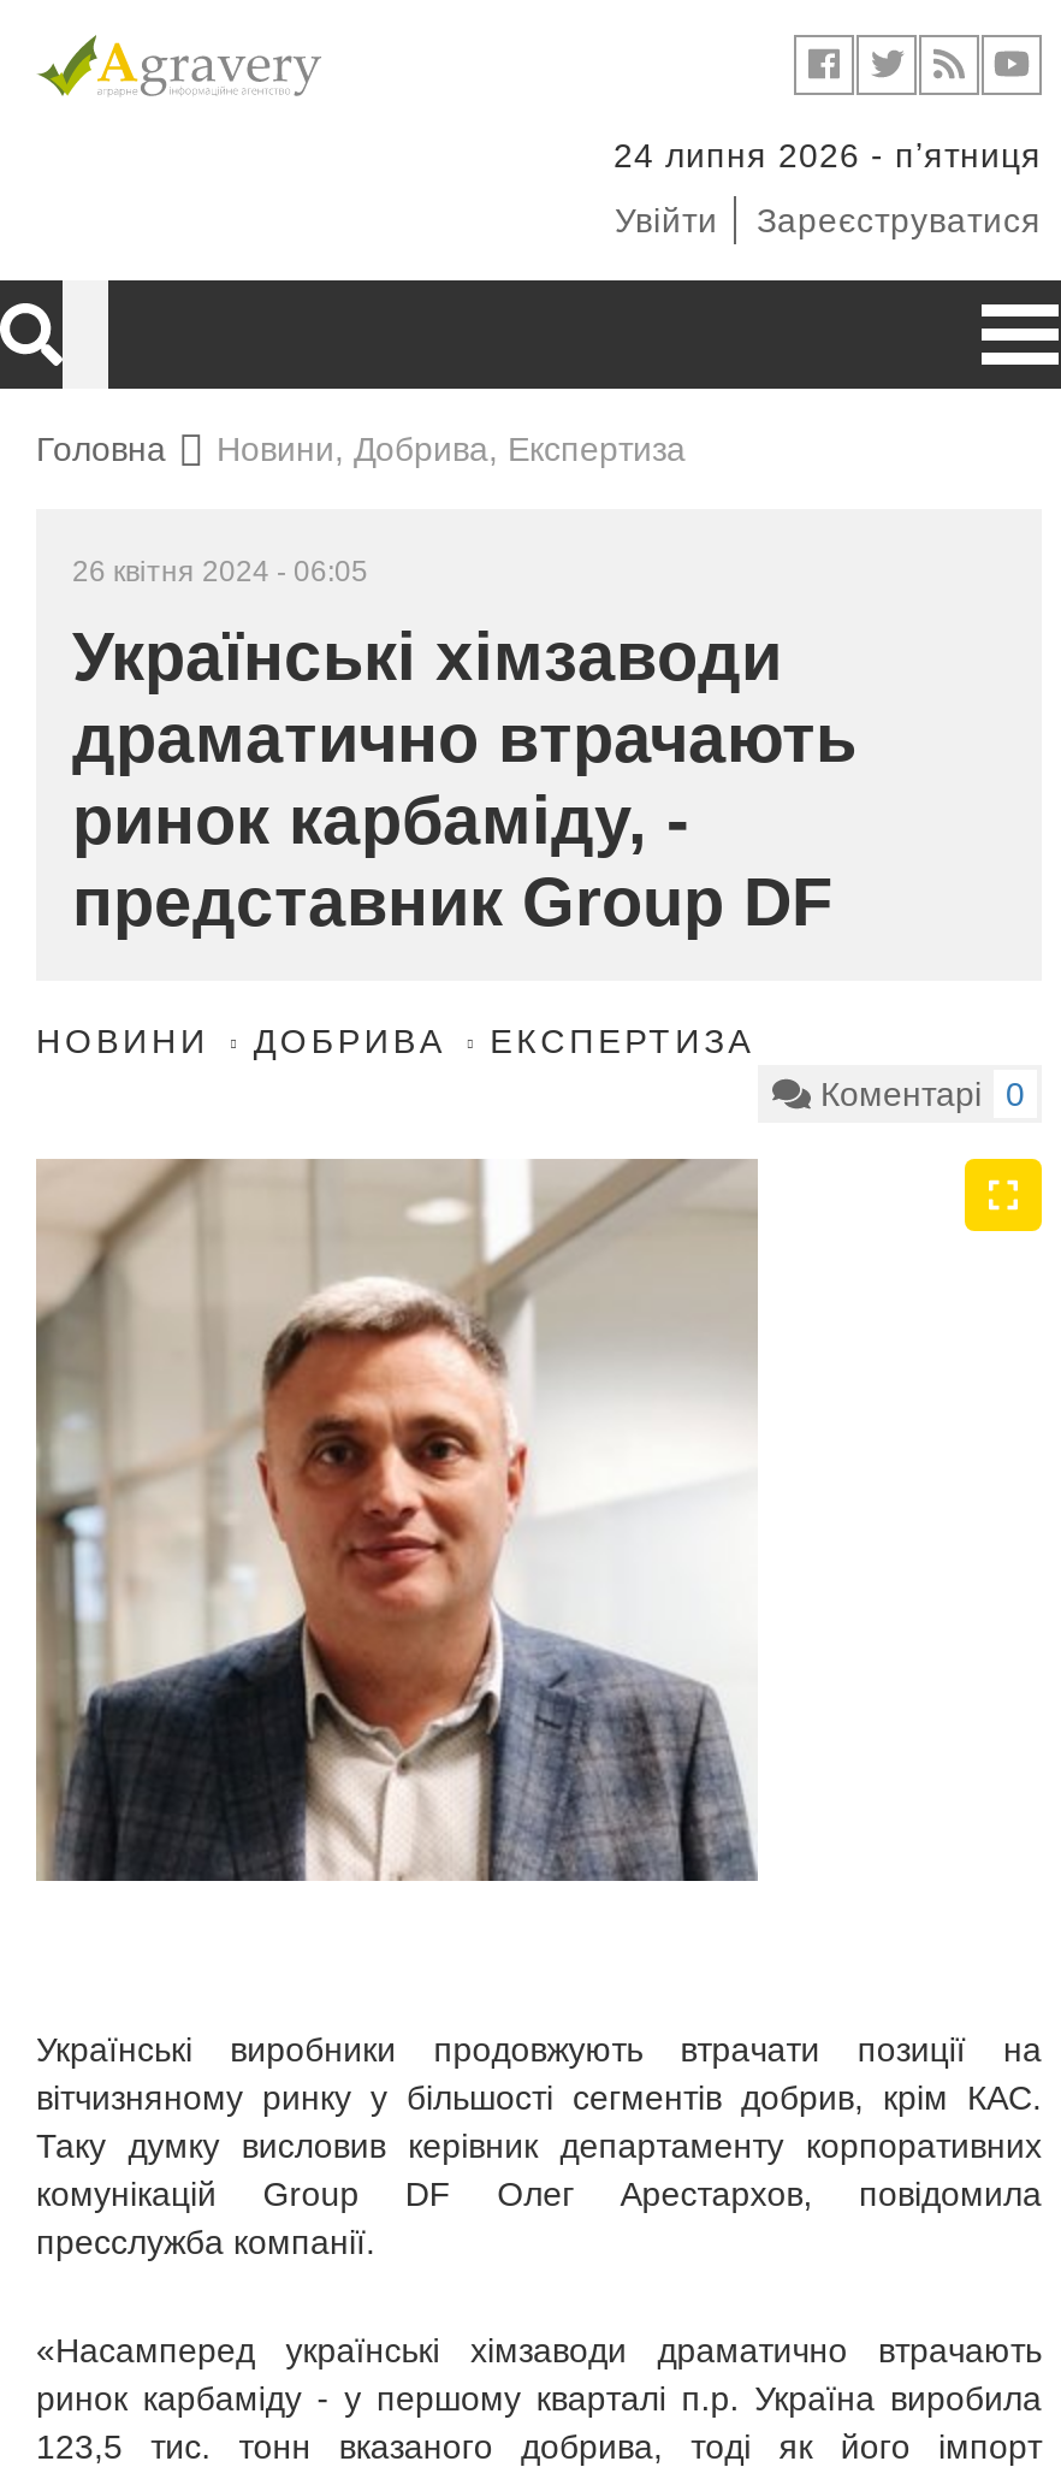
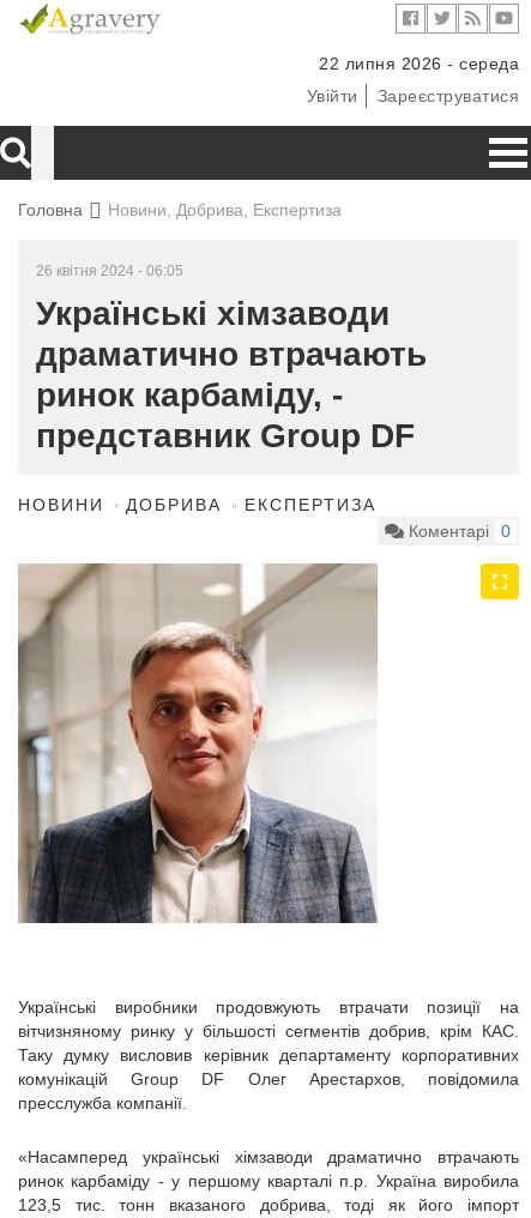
[614,136,1042,174] 24 липня 2026 - пʼятниця -> [319,54,519,73] 22 липня 2026 - середа

